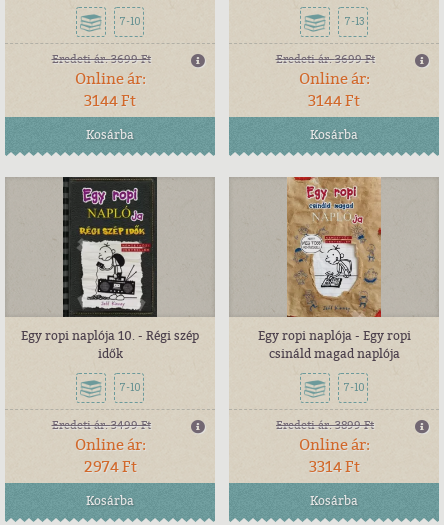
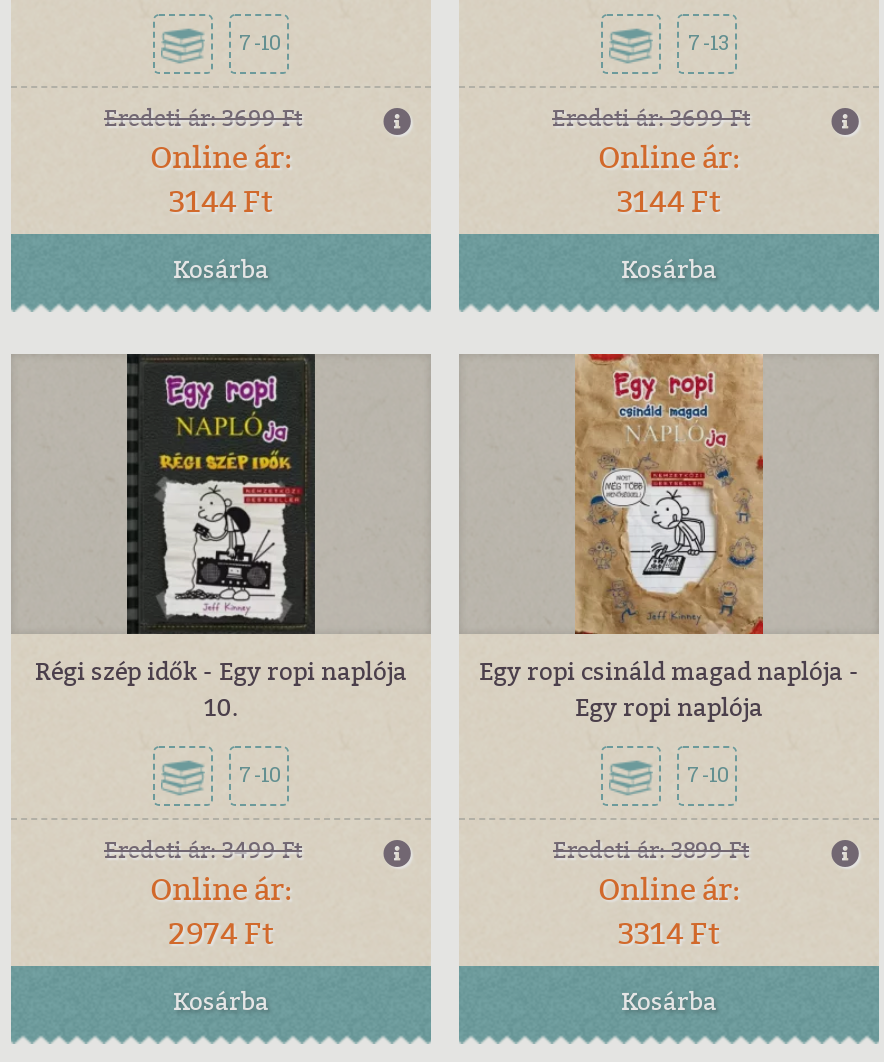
[21,327,199,362] Egy ropi naplója 10. - Régi szép | idők -> [35,654,407,724] Régi szép idők - Egy ropi naplója | 10.
[257,327,410,344] Egy ropi naplója - Egy ropi -> [479,654,859,688] Egy ropi csináld magad naplója -
[268,345,399,362] csináld magad naplója -> [575,690,763,724] Egy ropi naplója

